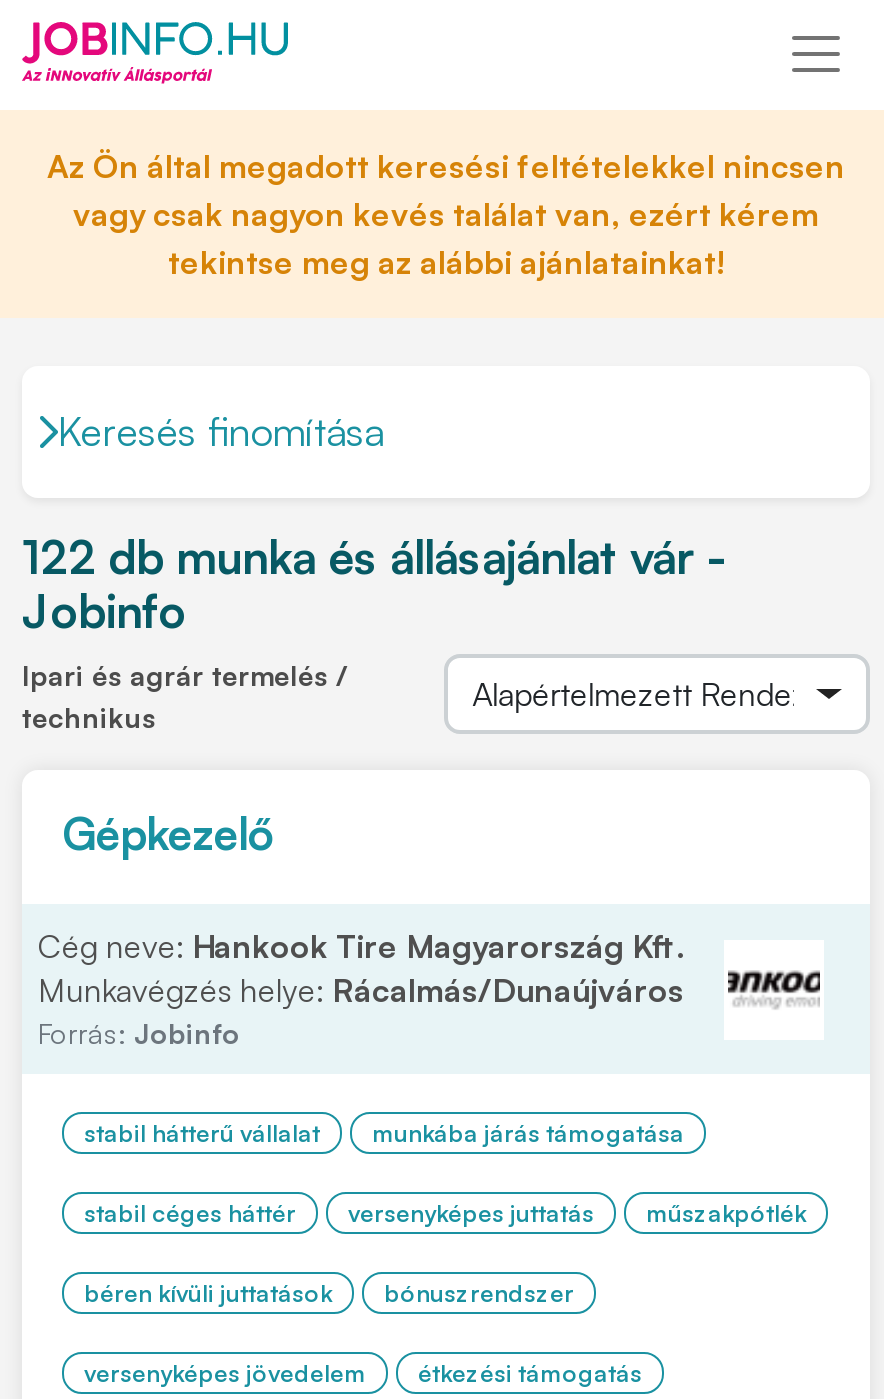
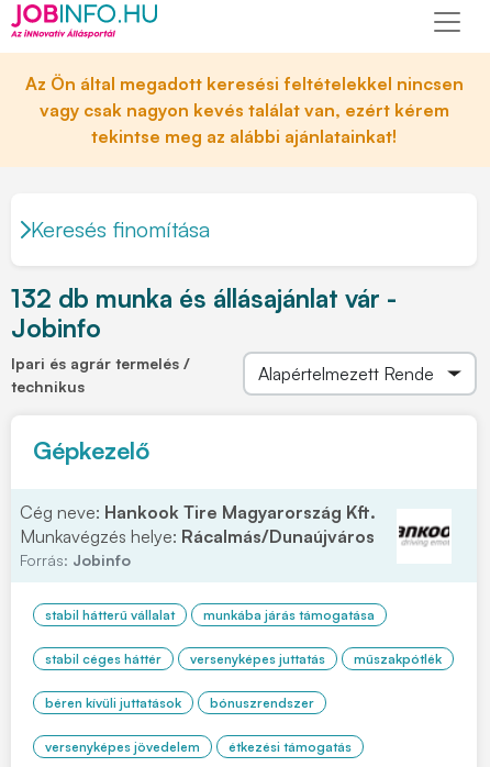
[22,528,724,586] 122 db munka és állásajánlat vár - -> [11,282,397,314] 132 db munka és állásajánlat vár -

